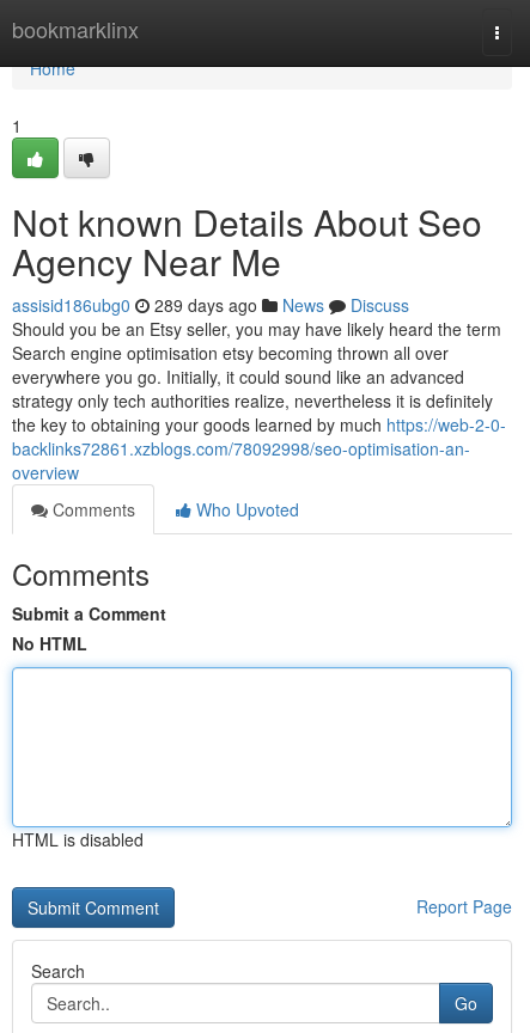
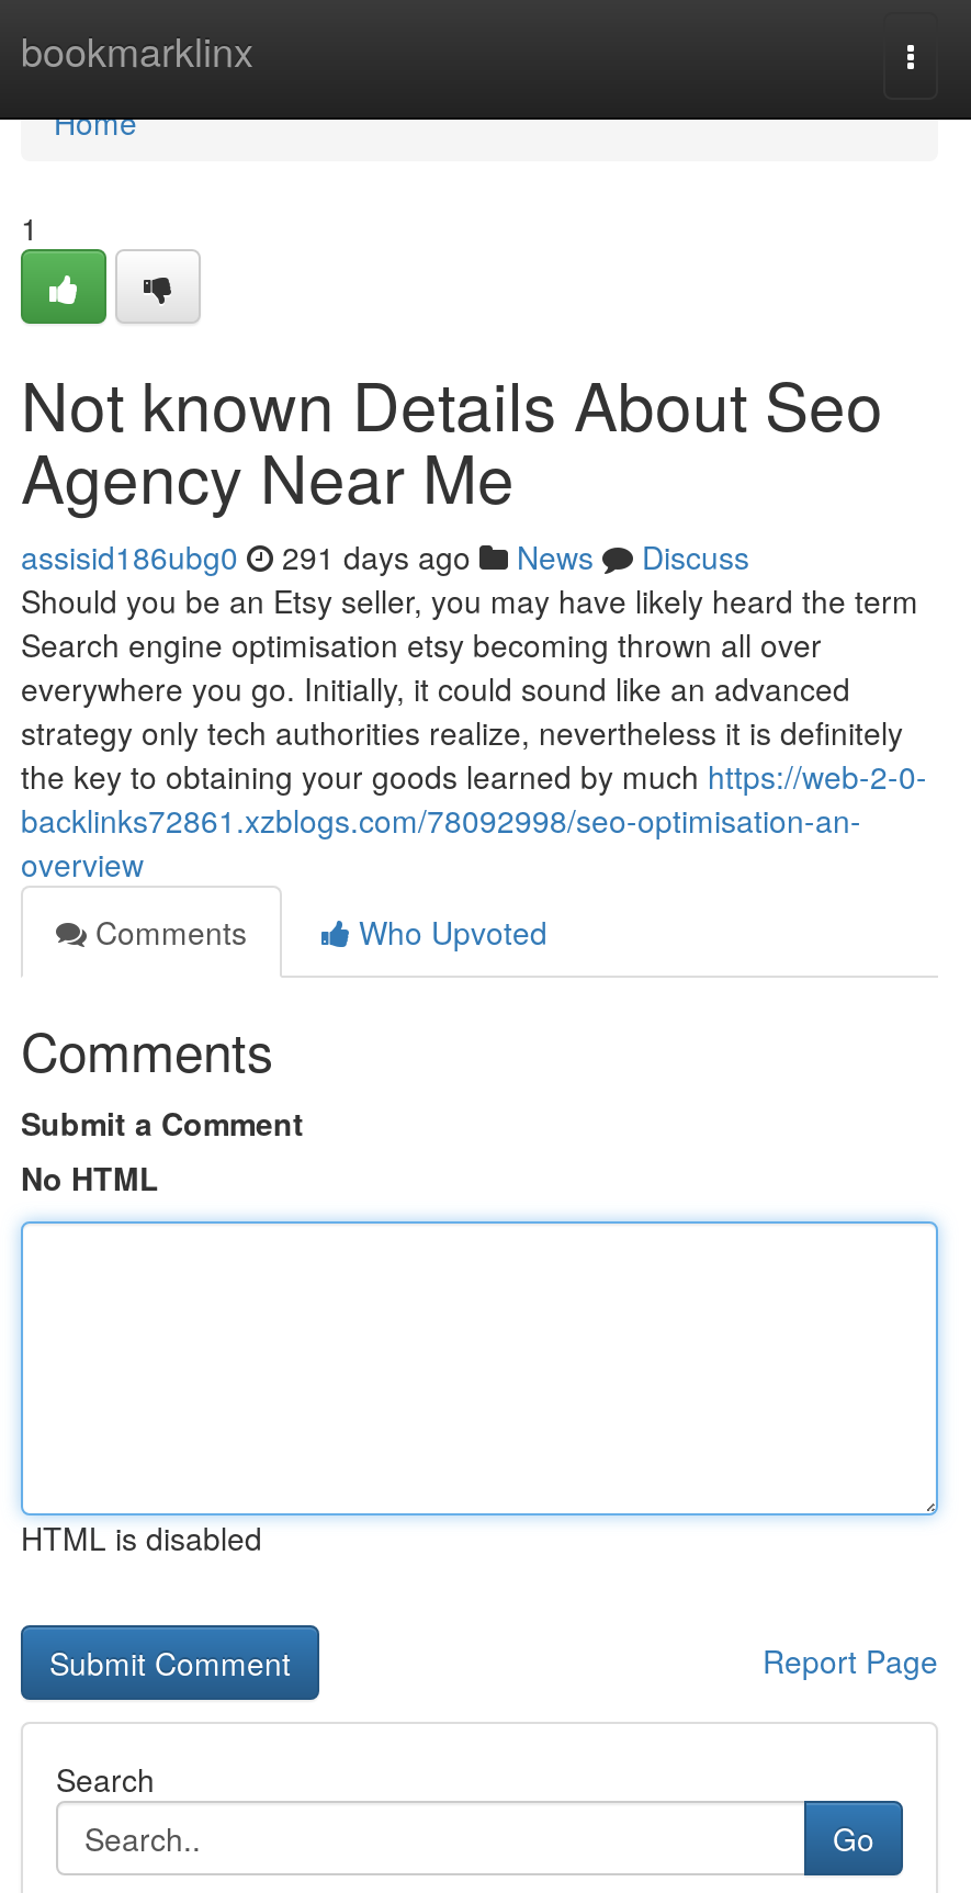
[12,293,409,317] assisid186ubg0 289 days ago News Discuss -> [21,534,749,578] assisid186ubg0 291 days ago News Discuss

